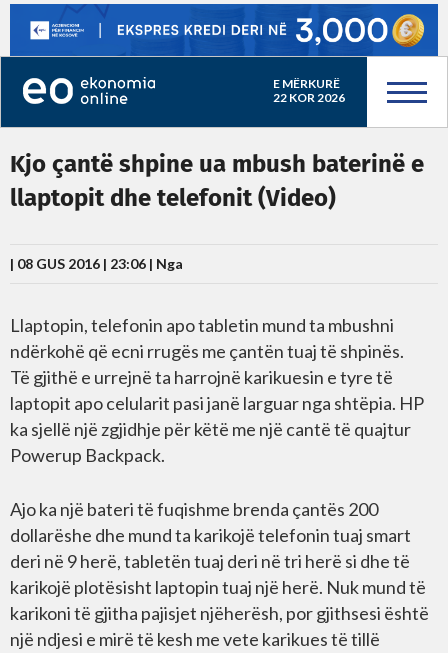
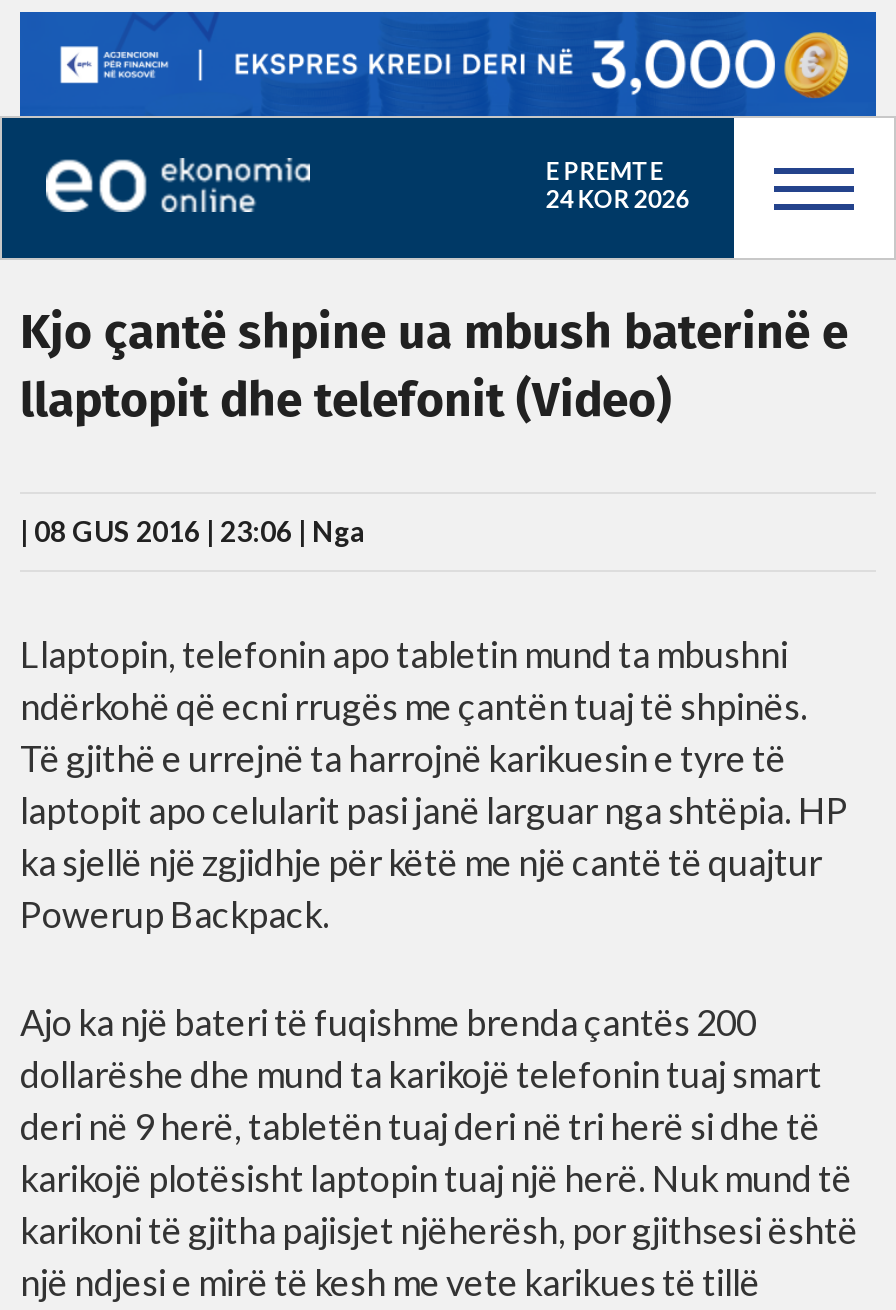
[273,76,340,91] E MËRKURË -> [545,156,663,186] E PREMTE
[273,90,345,105] 22 KOR 2026 -> [545,184,689,214] 24 KOR 2026

